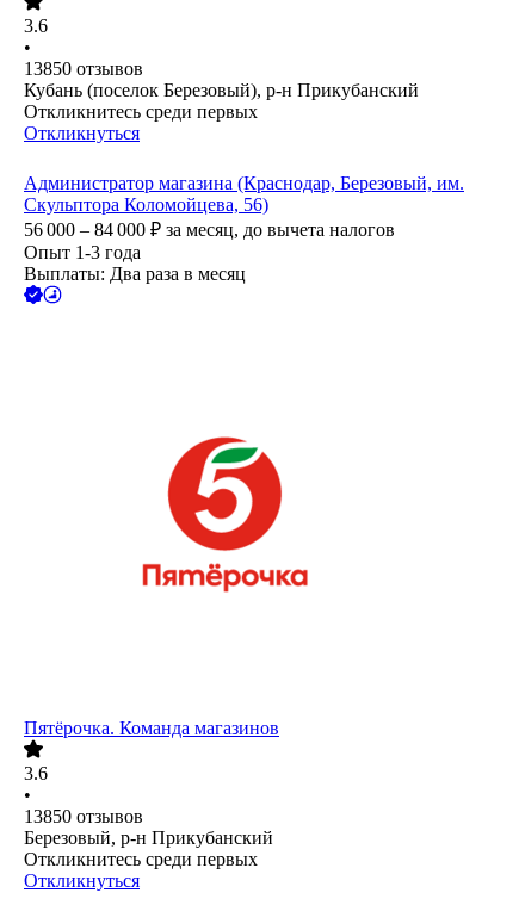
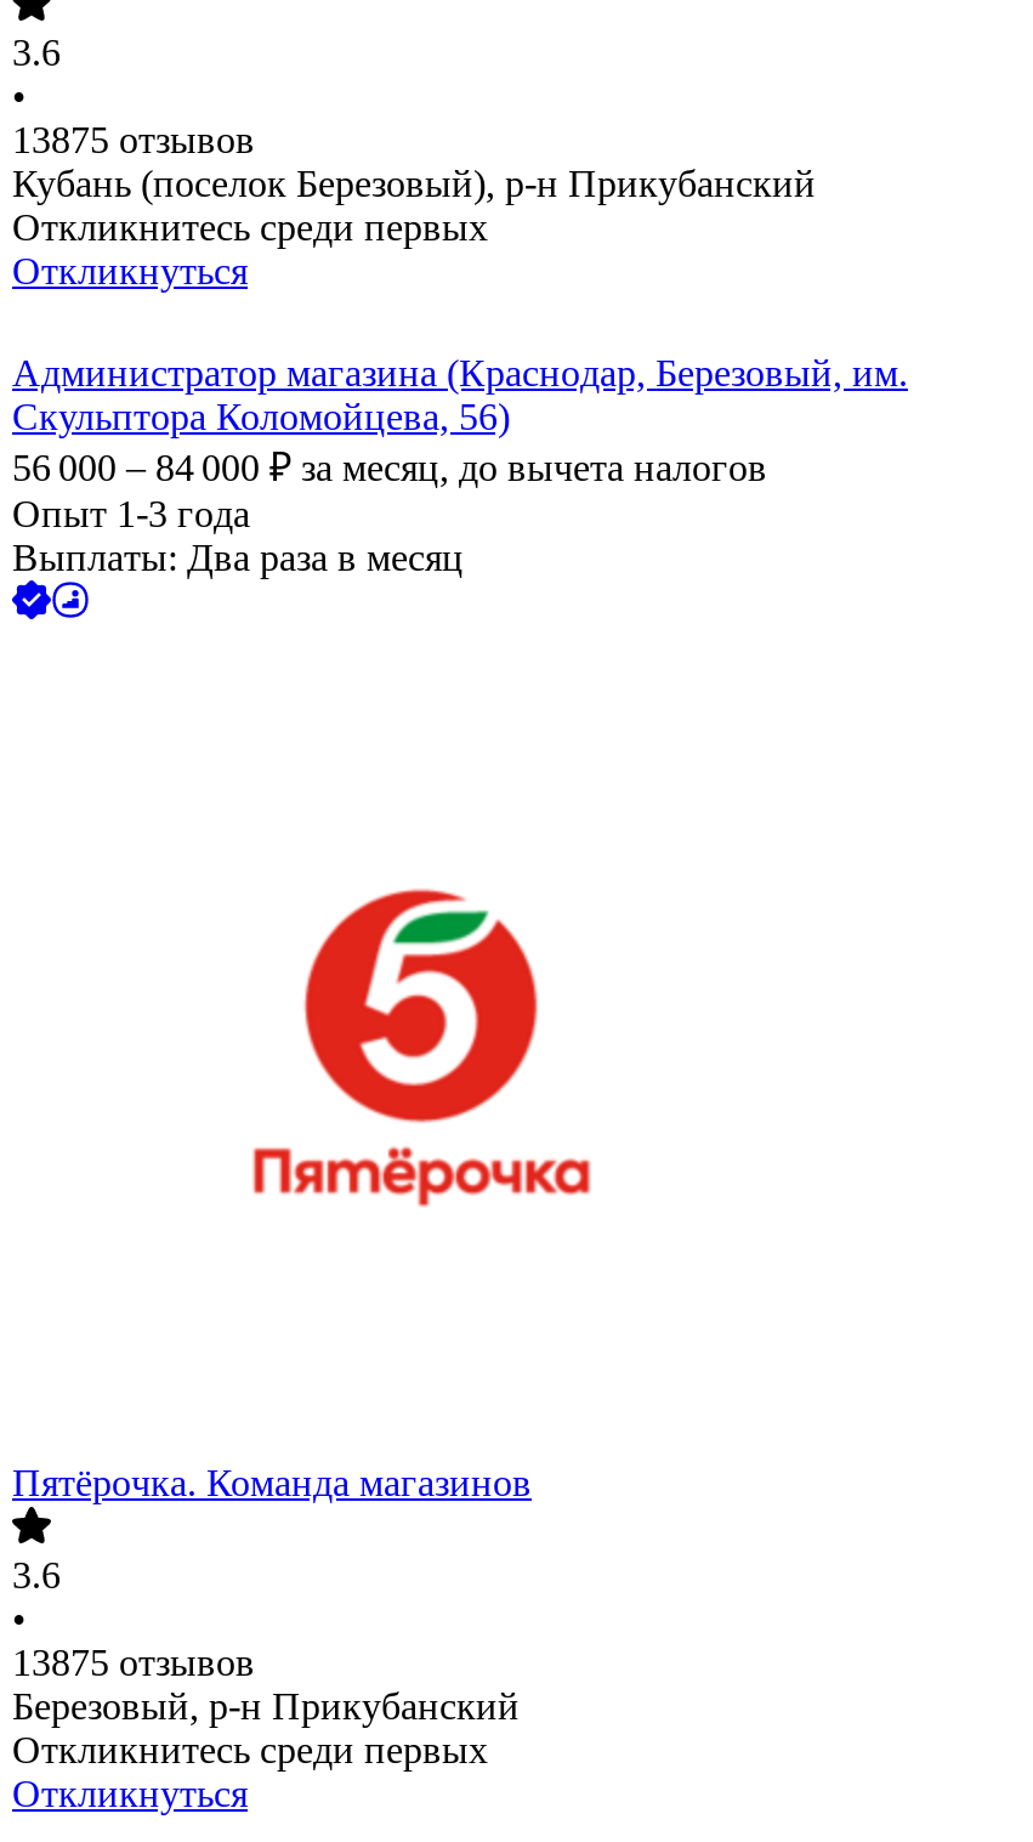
[24,59,143,79] 13850 отзывов -> [12,120,255,161] 13875 отзывов
[24,806,143,827] 13850 отзывов -> [12,1642,255,1684] 13875 отзывов

